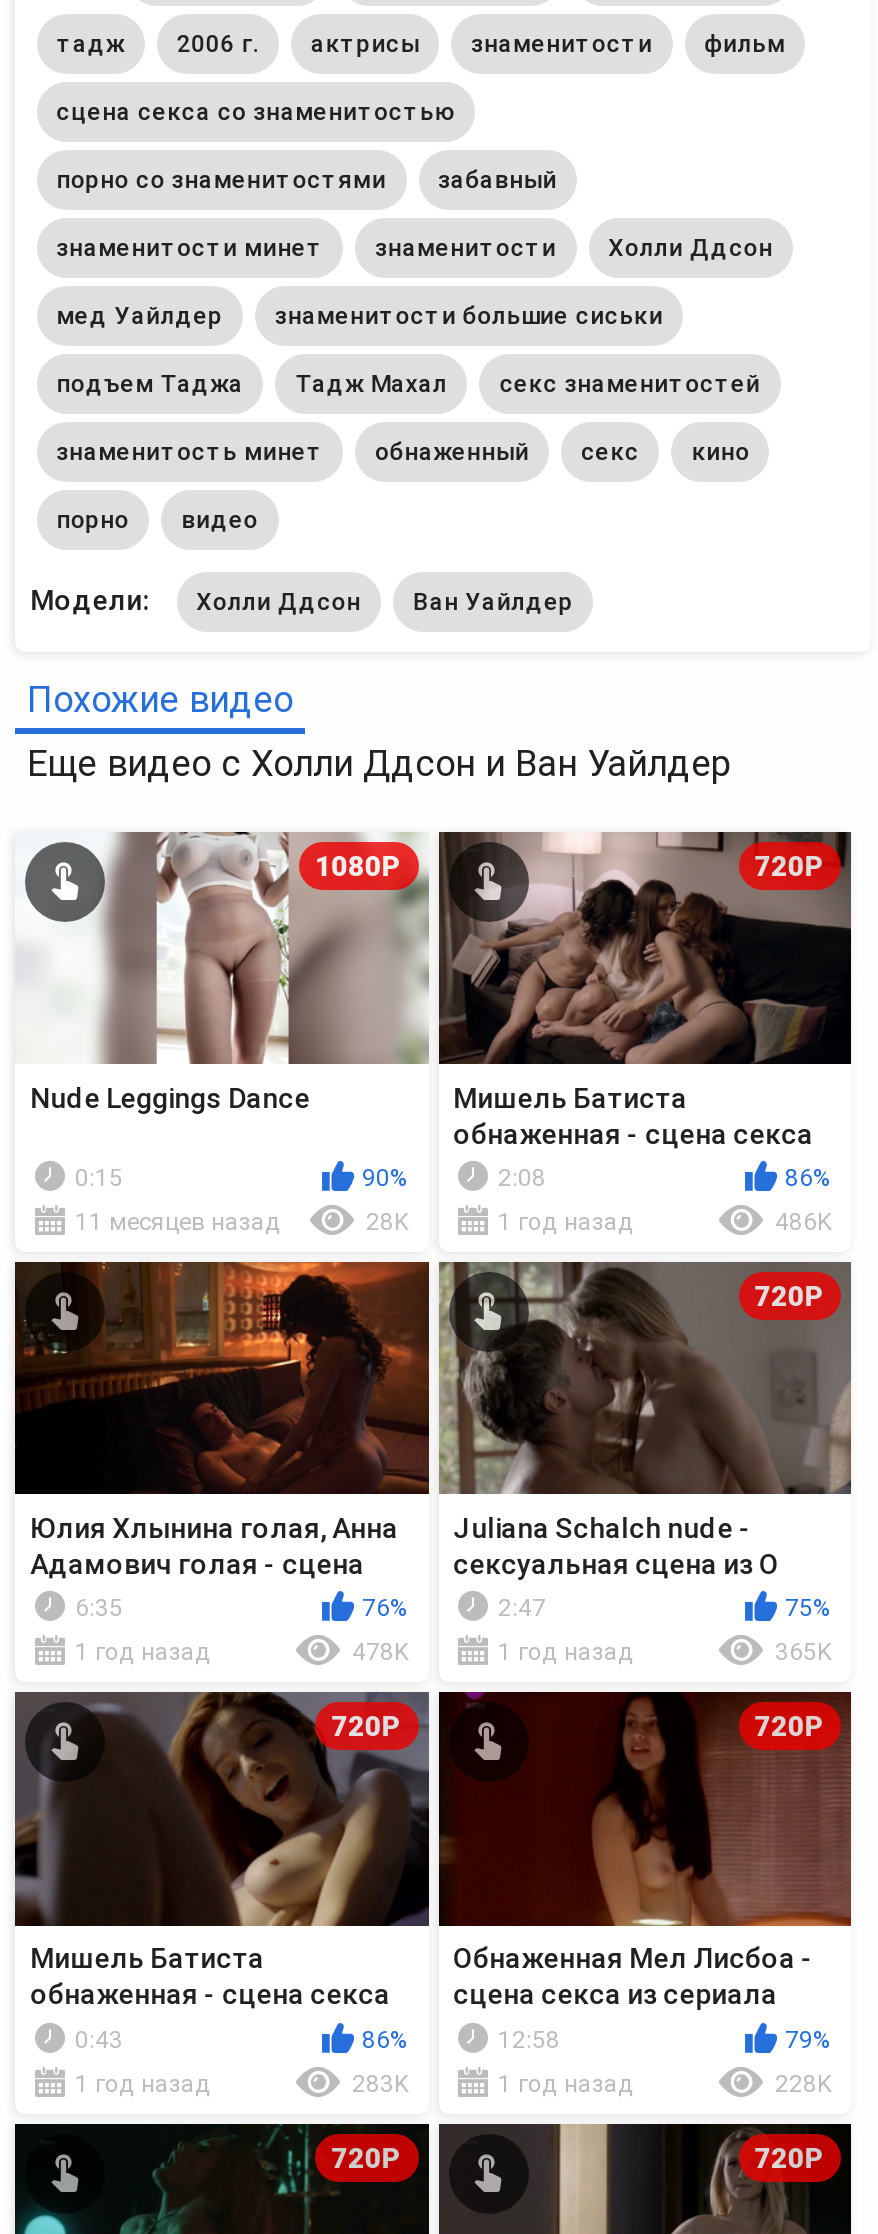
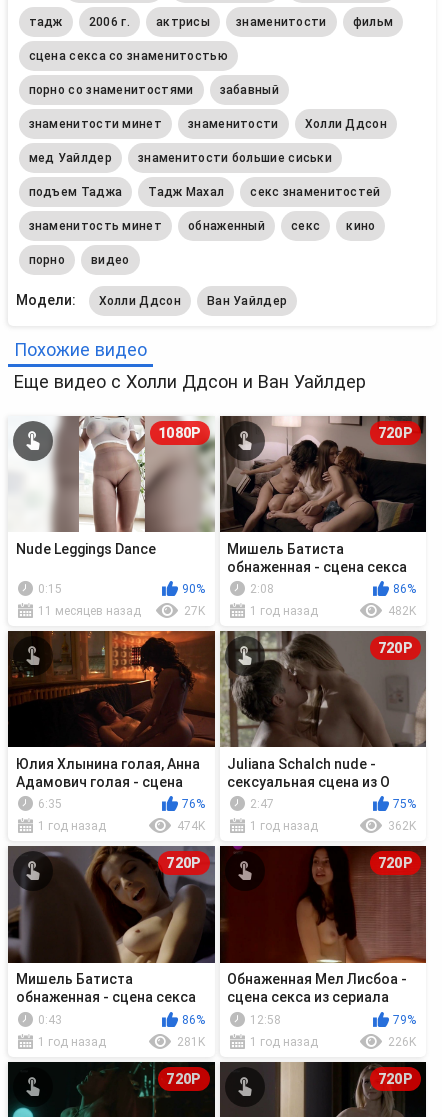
[366,1208,408,1236] 28K -> [183,604,204,618] 27K
[775,1208,831,1236] 486K -> [388,604,416,618] 482K
[352,1639,408,1667] 478K -> [176,819,204,833] 474K
[775,1639,831,1667] 365K -> [388,819,416,833] 362K
[352,2069,408,2097] 283K -> [176,1034,204,1048] 281K
[775,2069,831,2097] 228K -> [388,1034,416,1048] 226K

